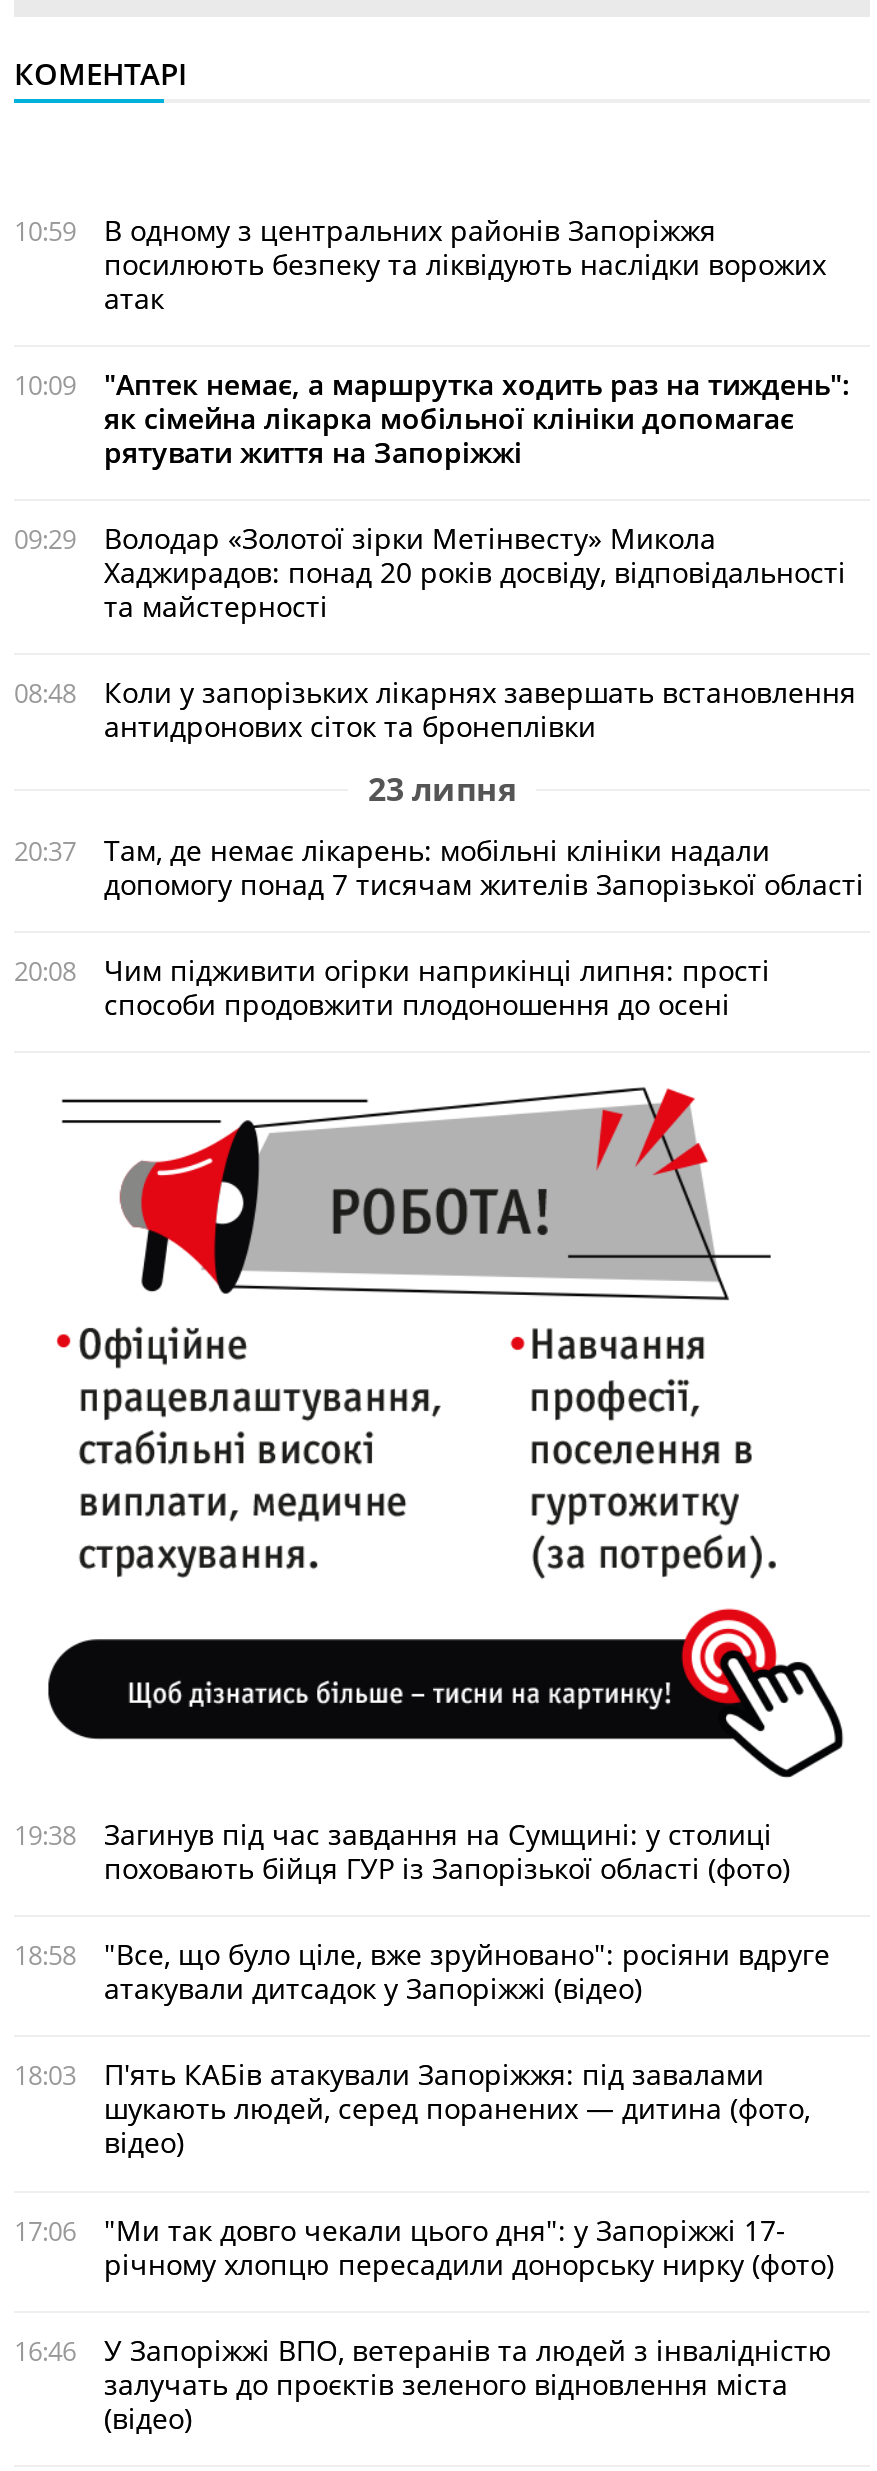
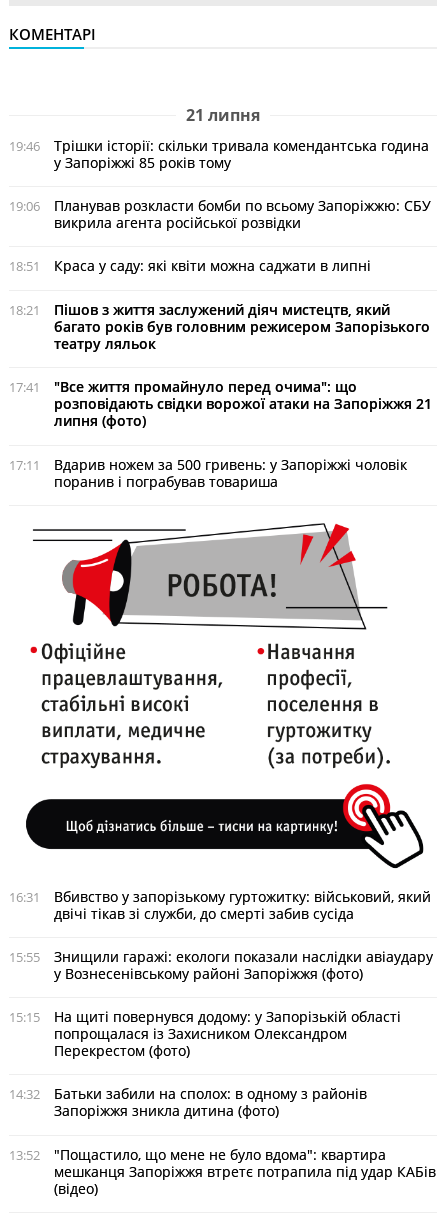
[14,211,826,317] 10:59 | В одному з центральних районів Запоріжжя | посилюють безпеку та ліквідують наслідки ворожих | атак -> [186,104,260,126] 21 липня
[14,365,850,471] 10:09 | "Аптек немає, а маршрутка ходить раз на тиждень": | як сімейна лікарка мобільної клініки допомагає | рятувати життя на Запоріжжі -> [9,136,429,172] 19:46 | Трішки історії: скільки тривала комендантська година | у Запоріжжі 85 років тому
[14,519,846,625] 09:29 | Володар «Золотої зірки Метінвесту» Микола | Хаджирадов: понад 20 років досвіду, відповідальності | та майстерності -> [9,196,431,232] 19:06 | Планував розкласти бомби по всьому Запоріжжю: СБУ | викрила агента російської розвідки
[14,674,856,746] 08:48 | Коли у запорізьких лікарнях завершать встановлення | антидронових сіток та бронеплівки -> [9,256,371,275] 18:51 | Краса у саду: які квіти можна саджати в липні
[368,766,516,810] 23 липня -> [9,300,430,353] 18:21 | Пішов з життя заслужений діяч мистецтв, який | багато років був головним режисером Запорізького | театру ляльок
[14,830,864,902] 20:37 | Там, де немає лікарень: мобільні клініки надали | допомогу понад 7 тисячам жителів Запорізької області -> [9,377,432,430] 17:41 | "Все життя промайнуло перед очима": що | розповідають свідки ворожої атаки на Запоріжжя 21 | липня (фото)
[14,951,770,1023] 20:08 | Чим підживити огірки наприкінці липня: прості | способи продовжити плодоношення до осені -> [9,455,407,491] 17:11 | Вдарив ножем за 500 гривень: у Запоріжжі чоловік | поранив і пограбував товариша
[14,1815,790,1887] 19:38 | Загинув під час завдання на Сумщині: у столиці | поховають бійця ГУР із Запорізької області (фото) -> [9,887,431,923] 16:31 | Вбивство у запорізькому гуртожитку: військовий, який | двічі тікав зі служби, до смерті забив сусіда
[14,1935,830,2007] 18:58 | "Все, що було ціле, вже зруйновано": росіяни вдруге | атакували дитсадок у Запоріжжі (відео) -> [9,947,433,983] 15:55 | Знищили гаражі: екологи показали наслідки авіаудару | у Вознесенівському районі Запоріжжя (фото)
[14,2056,810,2162] 18:03 | П'ять КАБів атакували Запоріжжя: під завалами | шукають людей, серед поранених — дитина (фото, | відео) -> [9,1007,401,1060] 15:15 | На щиті повернувся додому: у Запорізькій області | попрощалася із Захисником Олександром | Перекрестом (фото)
[14,2210,834,2282] 17:06 | "Ми так довго чекали цього дня": у Запоріжжі 17- | річному хлопцю пересадили донорську нирку (фото) -> [9,1084,367,1120] 14:32 | Батьки забили на сполох: в одному з районів | Запоріжжя зникла дитина (фото)
[14,2331,832,2403] 16:46 | У Запоріжжі ВПО, ветеранів та людей з інвалідністю | залучать до проєктів зеленого відновлення міста -> [9,1145,436,1181] 13:52 | "Пощастило, що мене не було вдома": квартира | мешканця Запоріжжя втретє потрапила під удар КАБів

